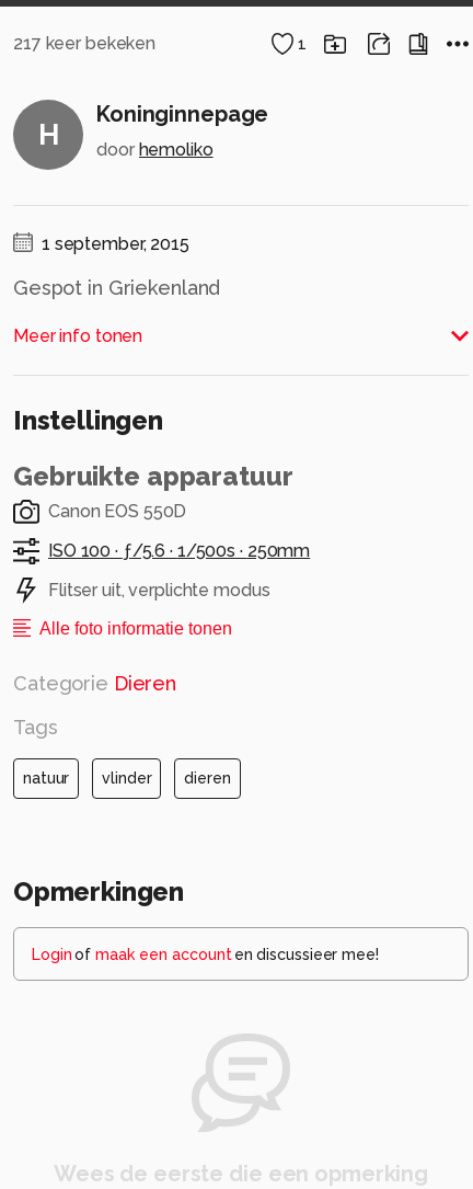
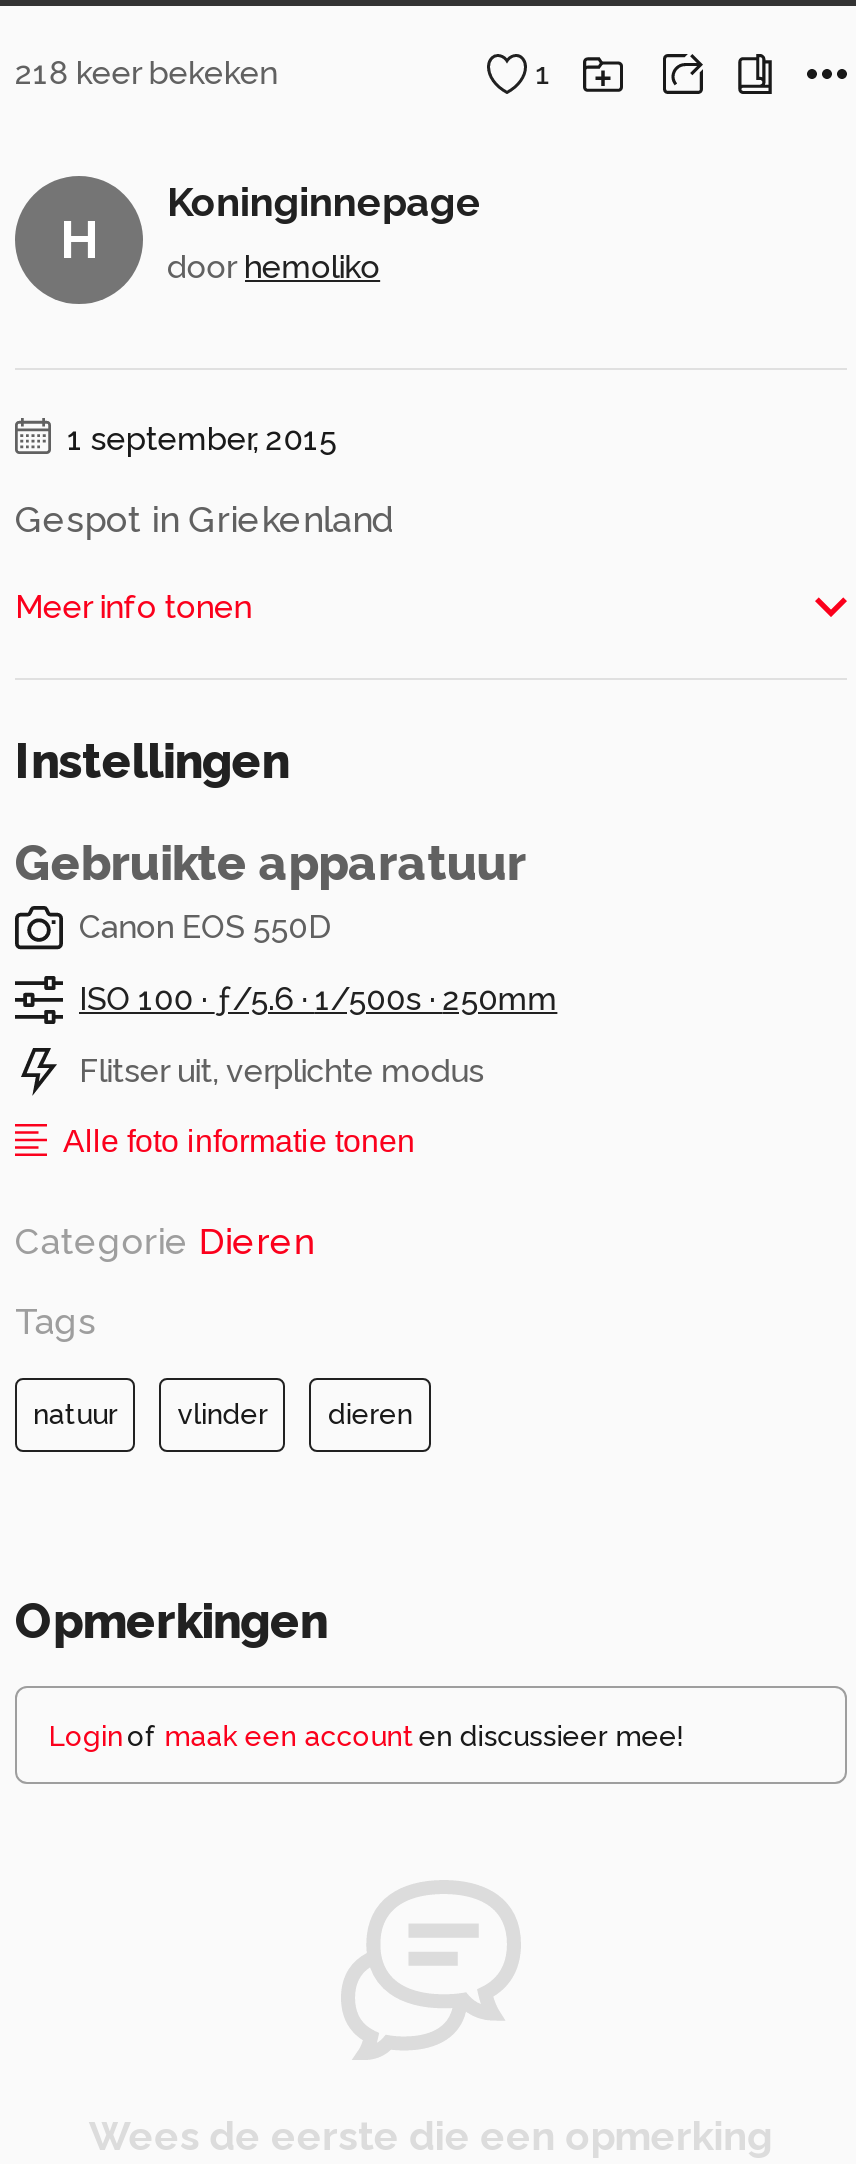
[13,33,156,54] 217 keer bekeken -> [15,54,277,92] 218 keer bekeken

